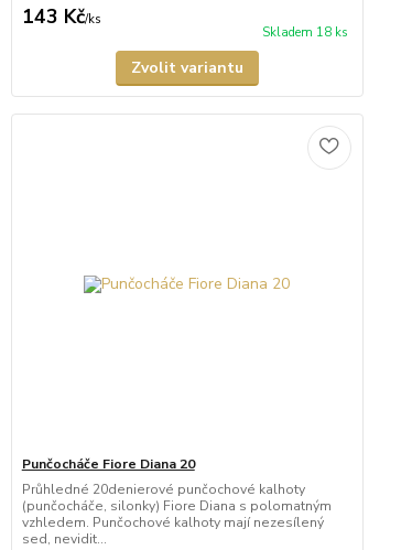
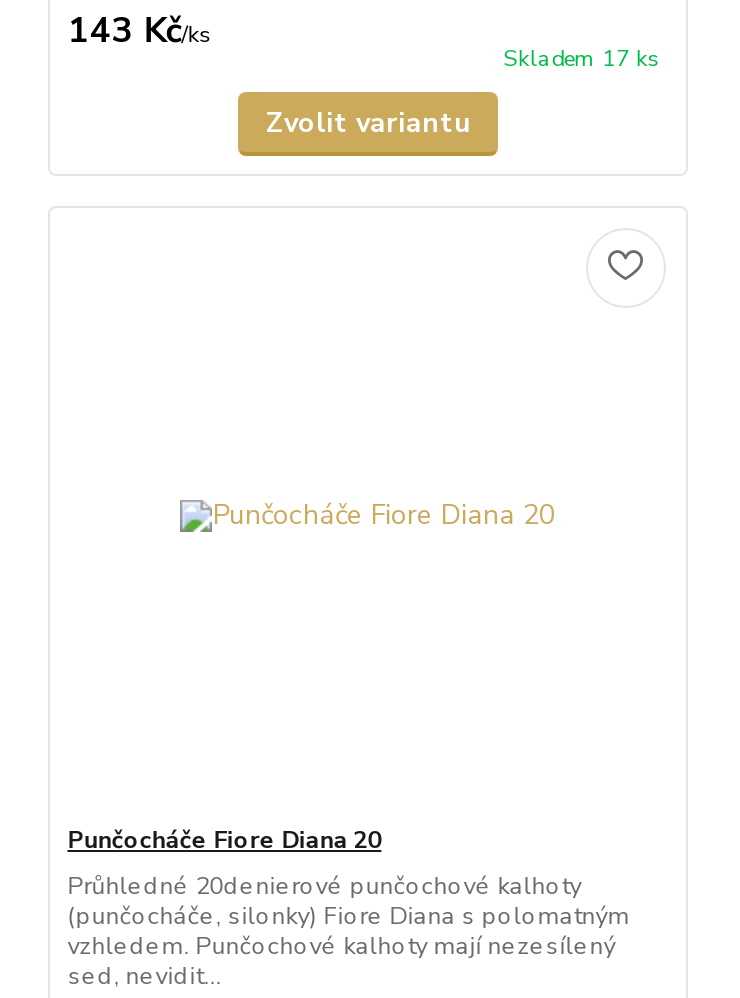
[262,25,348,41] Skladem 18 ks -> [504,45,660,75] Skladem 17 ks

